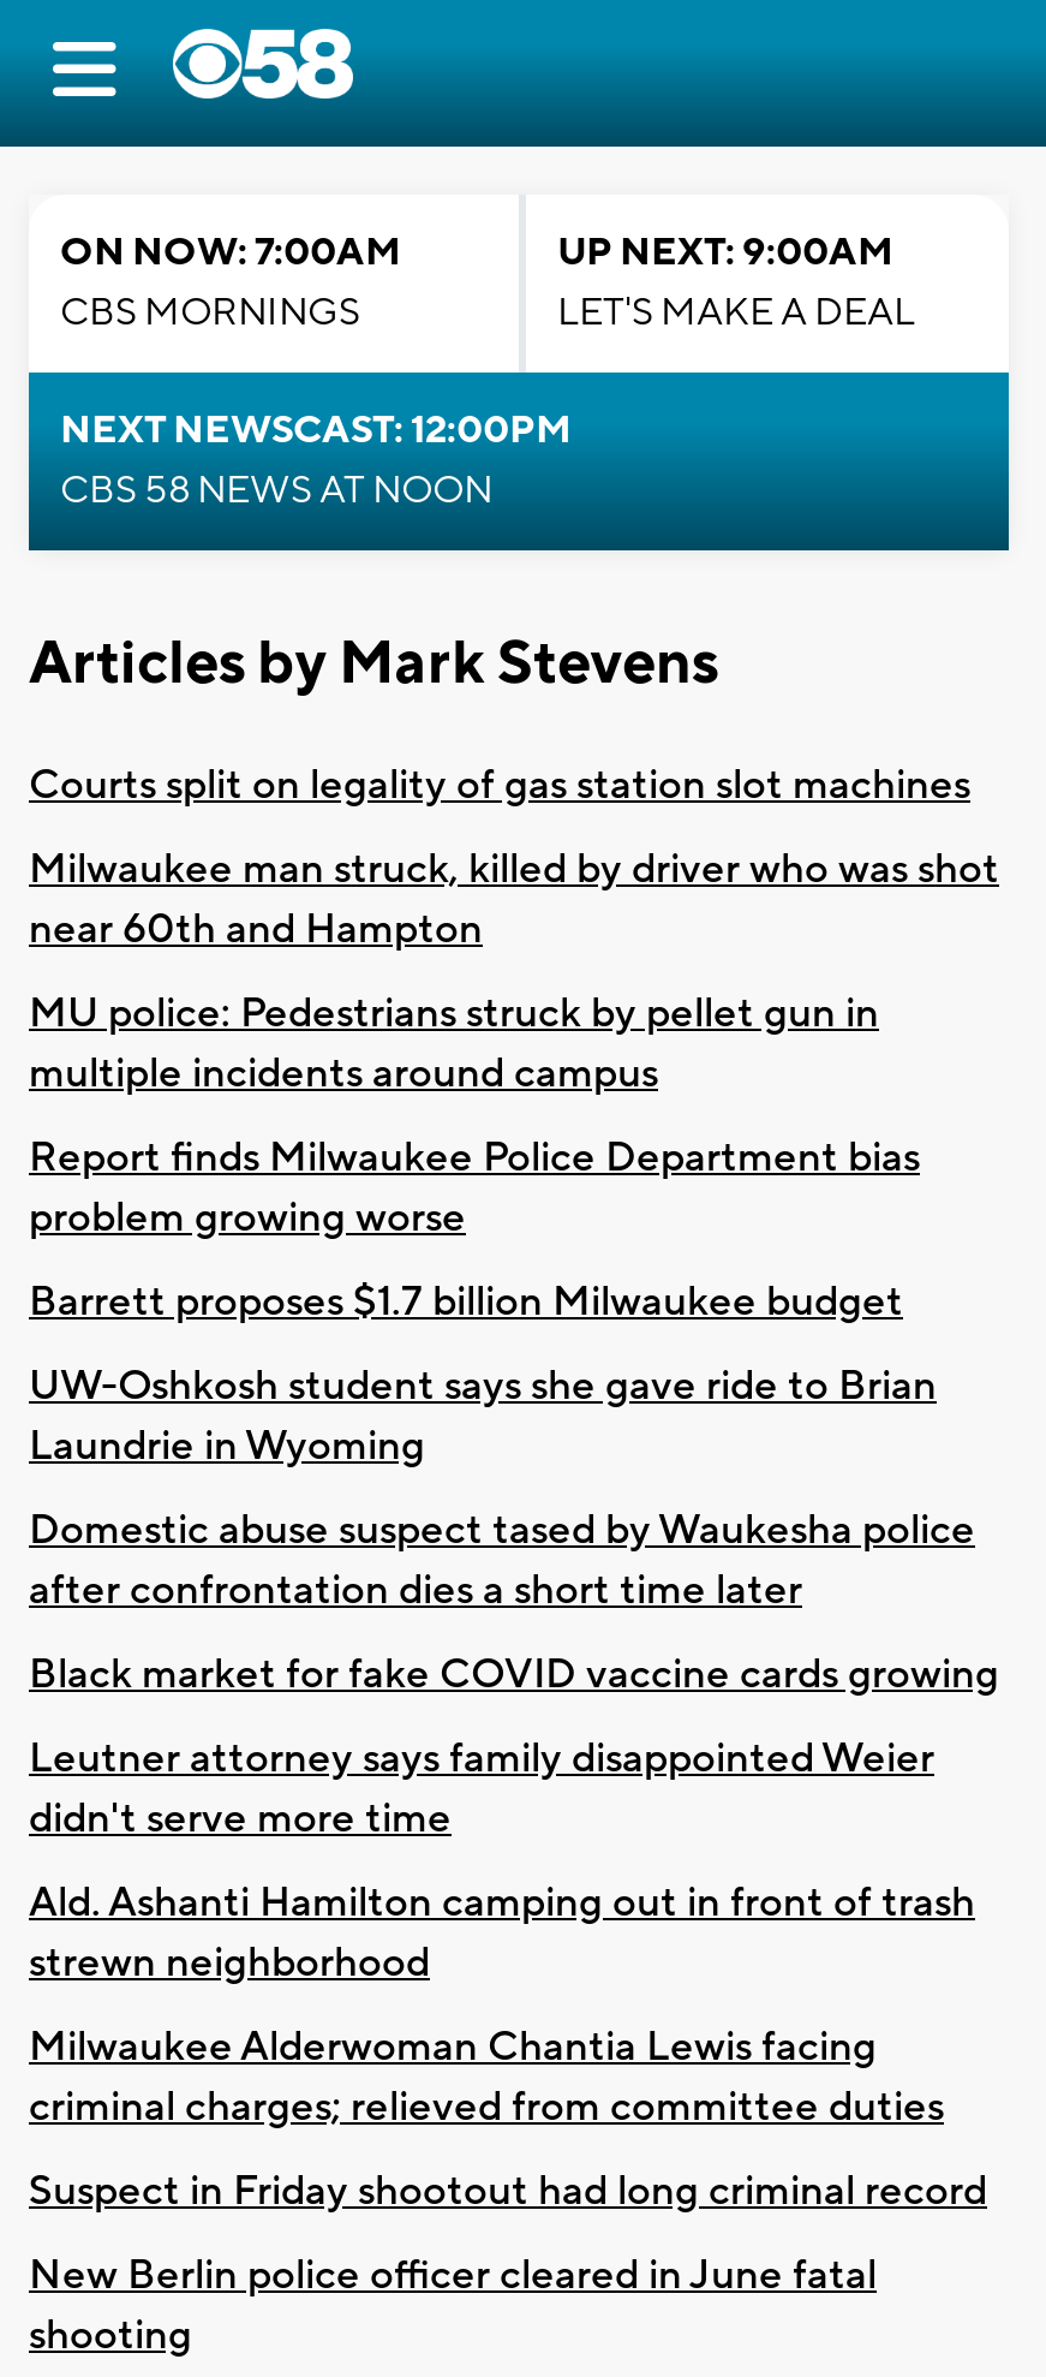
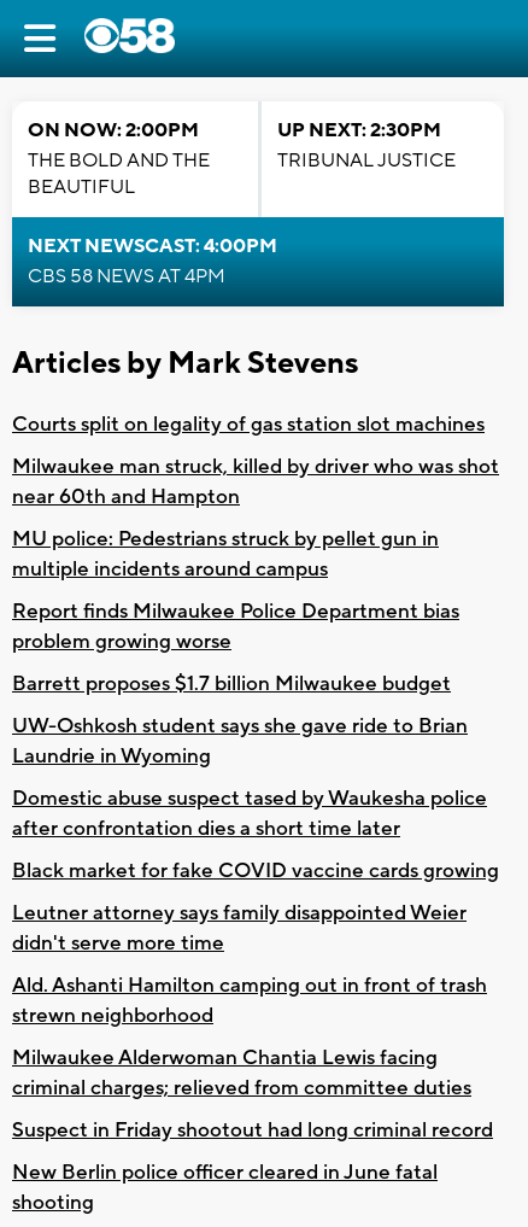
[60,228,401,336] ON NOW: 7:00AM | CBS MORNINGS -> [28,118,210,199] ON NOW: 2:00PM | THE BOLD AND THE | BEAUTIFUL
[557,228,915,336] UP NEXT: 9:00AM | LET'S MAKE A DEAL -> [277,118,456,173] UP NEXT: 2:30PM | TRIBUNAL JUSTICE
[60,406,572,514] NEXT NEWSCAST: 12:00PM | CBS 58 NEWS AT NOON -> [28,234,277,288] NEXT NEWSCAST: 4:00PM | CBS 58 NEWS AT 4PM

